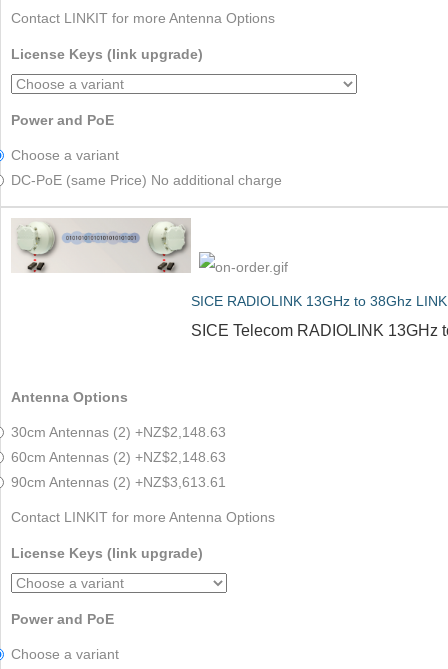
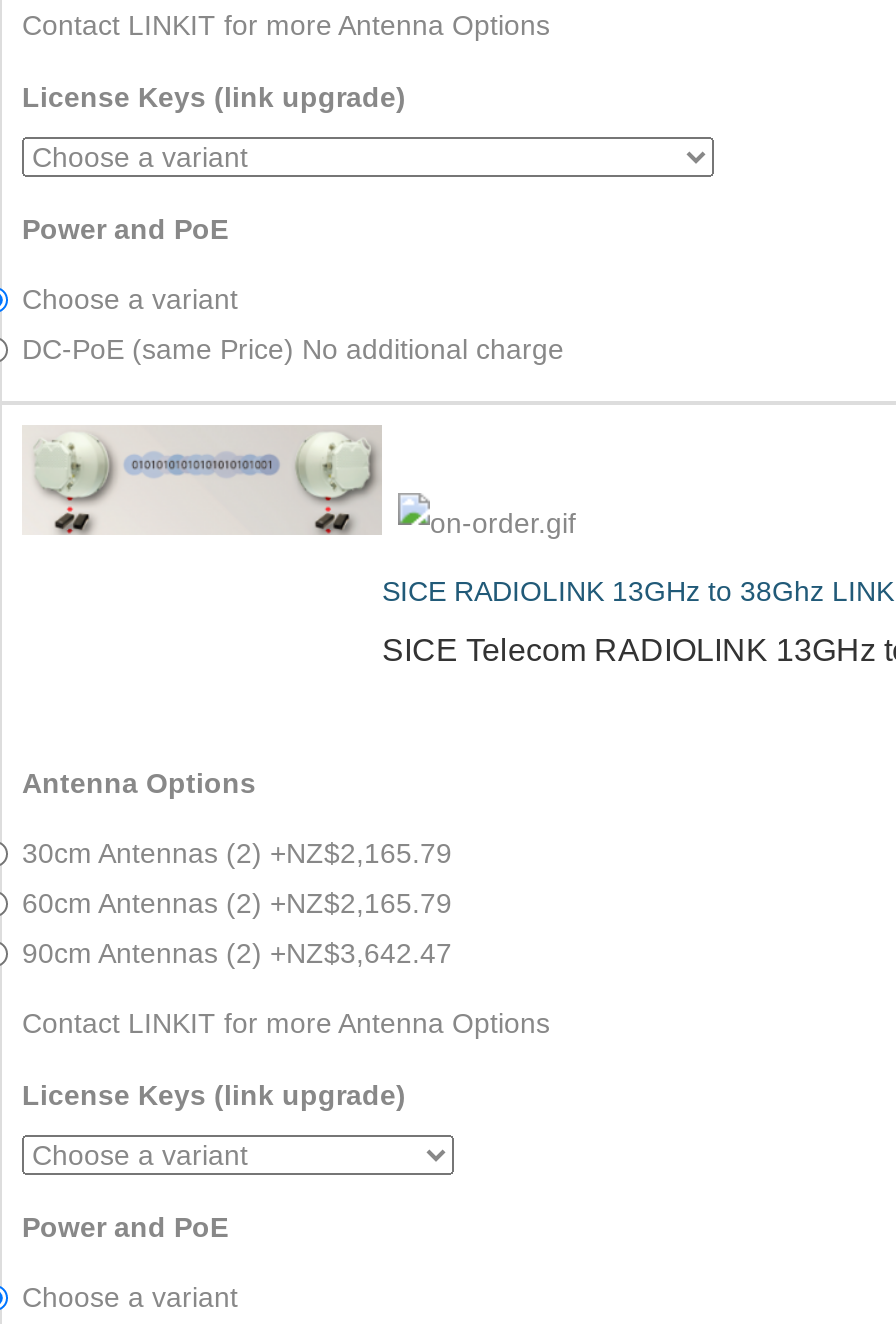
[11,424,226,440] 30cm Antennas (2) +NZ$2,148.63 -> [22,837,452,869] 30cm Antennas (2) +NZ$2,165.79
[11,449,226,465] 60cm Antennas (2) +NZ$2,148.63 -> [22,887,452,919] 60cm Antennas (2) +NZ$2,165.79
[11,474,226,490] 90cm Antennas (2) +NZ$3,613.61 -> [22,937,452,969] 90cm Antennas (2) +NZ$3,642.47

